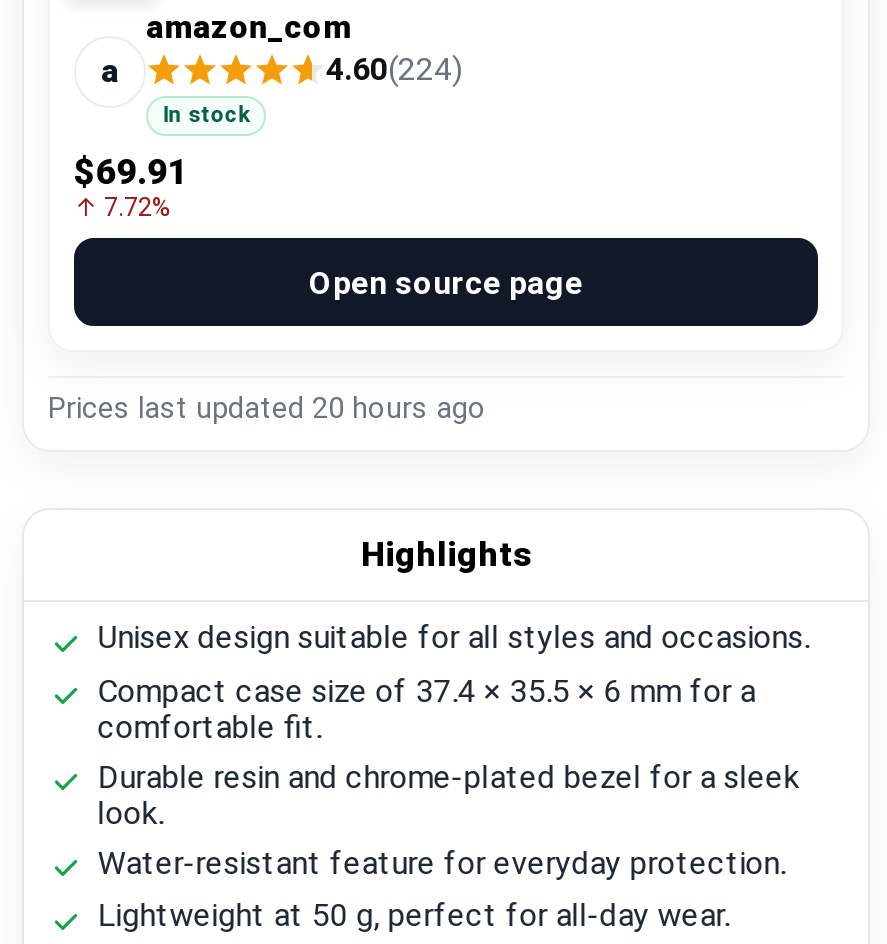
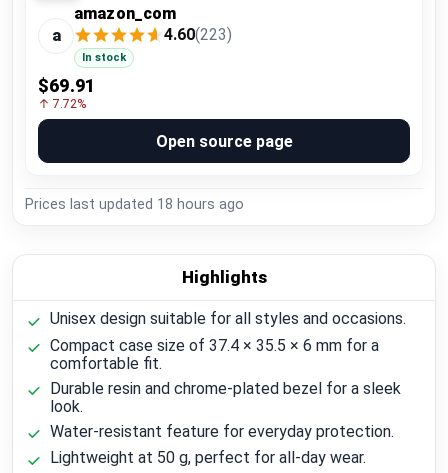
[326,50,462,88] 4.60(224) -> [164,25,232,44] 4.60(223)
[48,392,486,426] Prices last updated 20 hours ago -> [25,196,244,213] Prices last updated 18 hours ago

